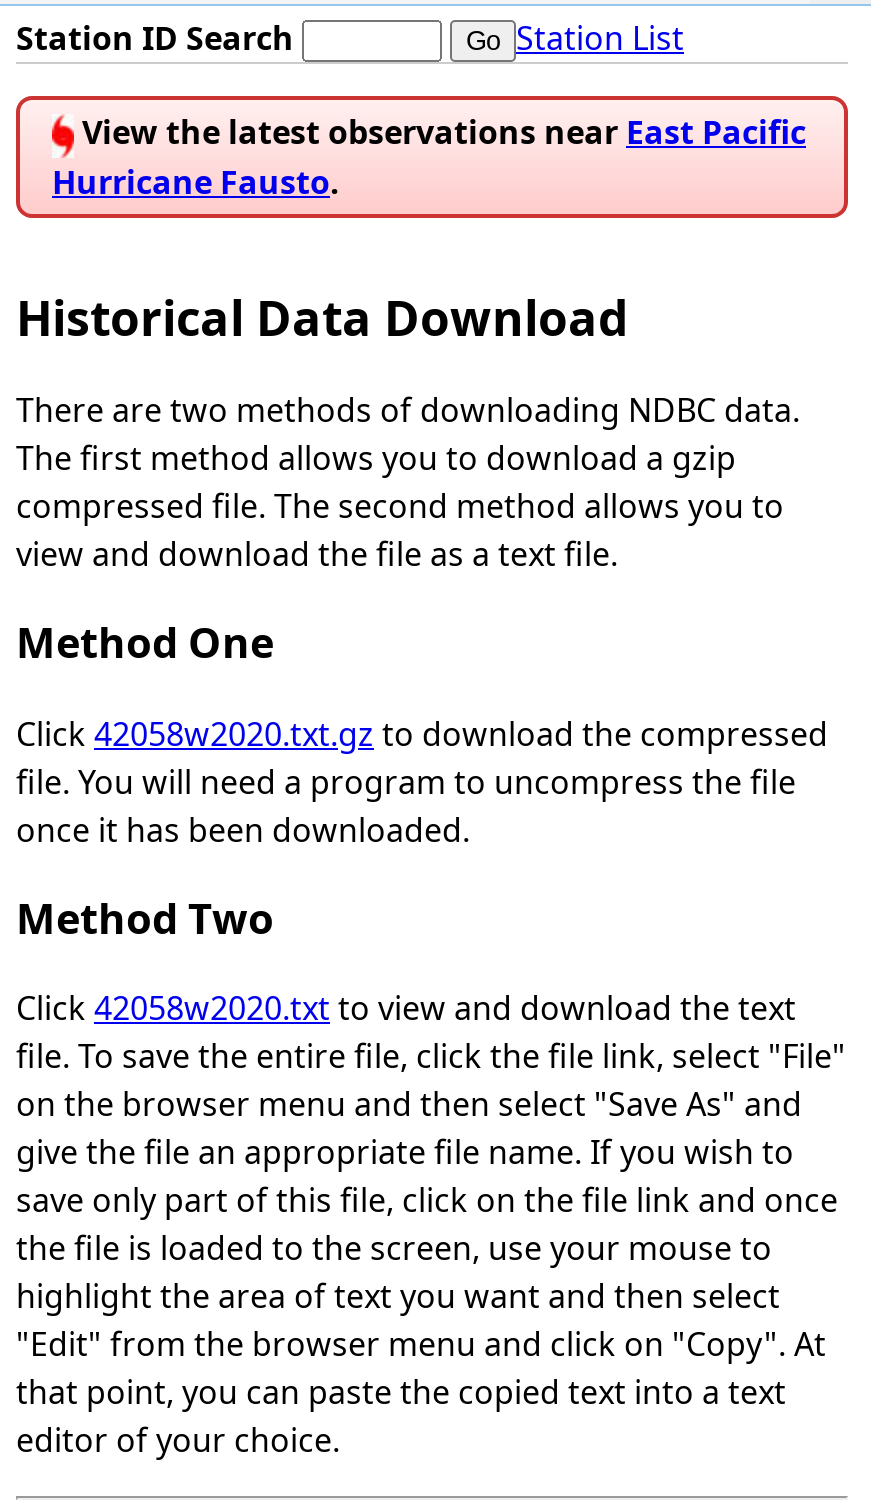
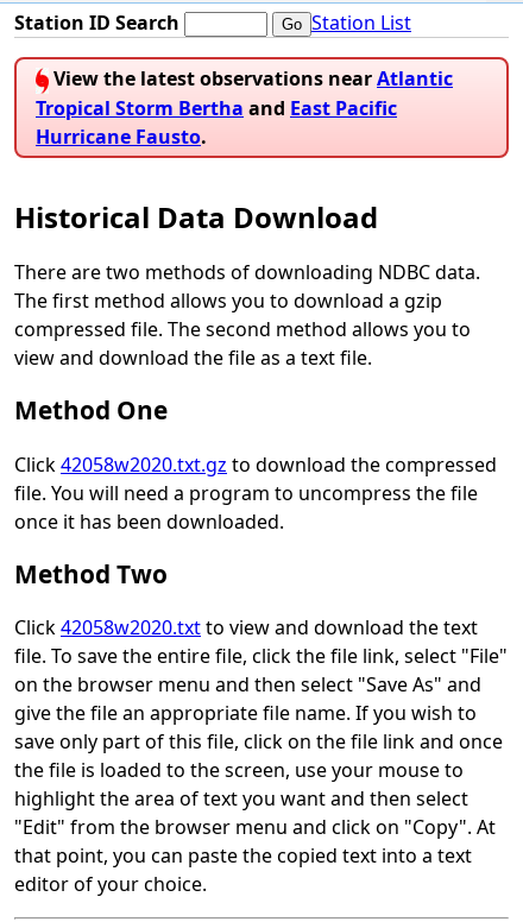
[74,111,806,155] View the latest observations near East Pacific -> [36,66,453,121] View the latest observations near Atlantic | Tropical Storm Bertha and East Pacific

